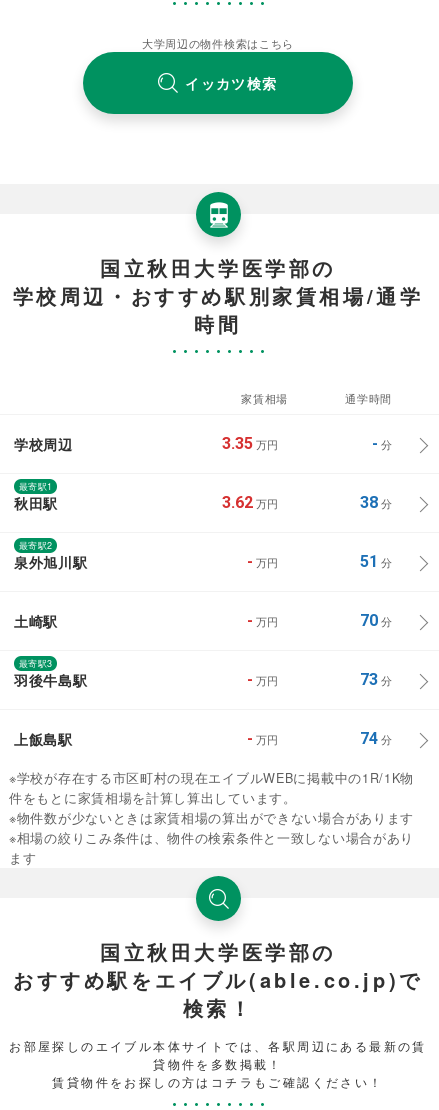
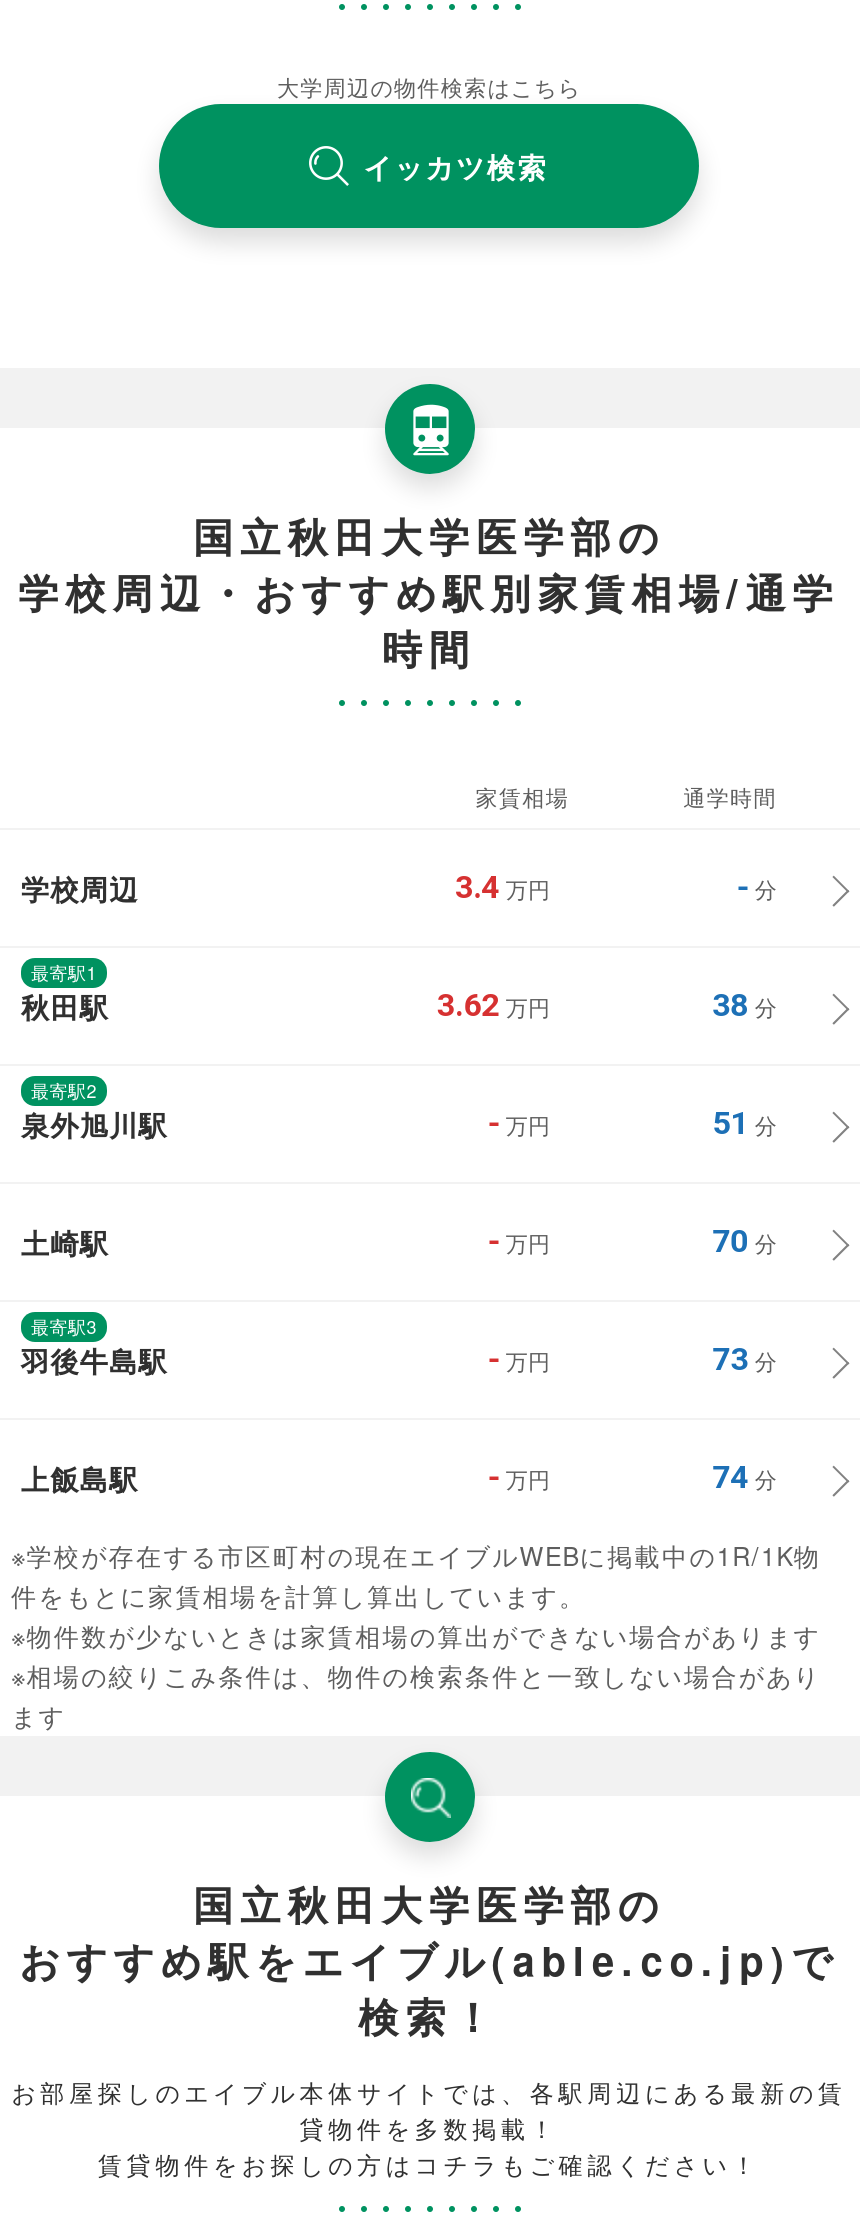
[222,434,279,453] 3.35 万円 -> [455,868,550,906] 3.4 万円

